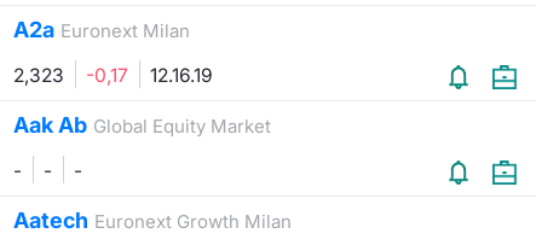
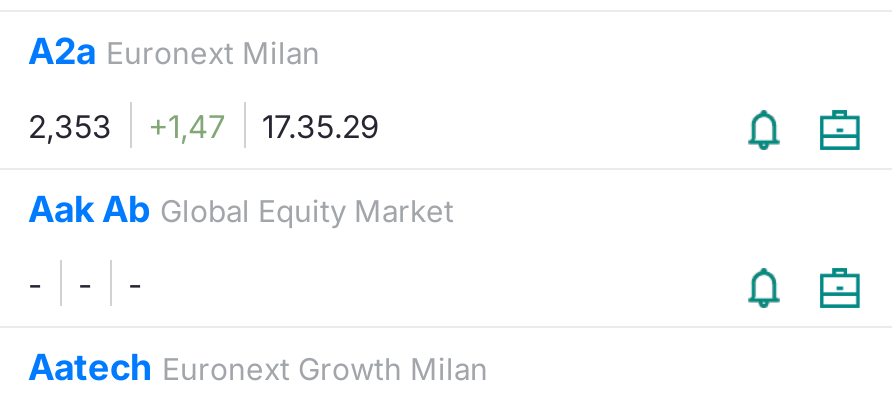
[13,64,69,87] 2,323 -> [28,108,120,146] 2,353
[86,64,133,87] -0,17 -> [148,108,234,146] +1,47
[150,64,213,87] 12.16.19 -> [262,108,380,146] 17.35.29

